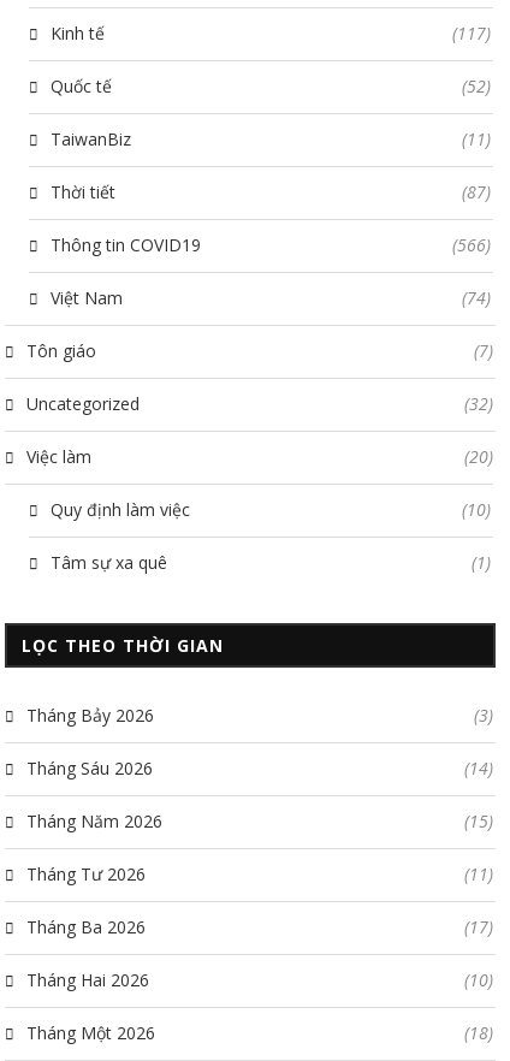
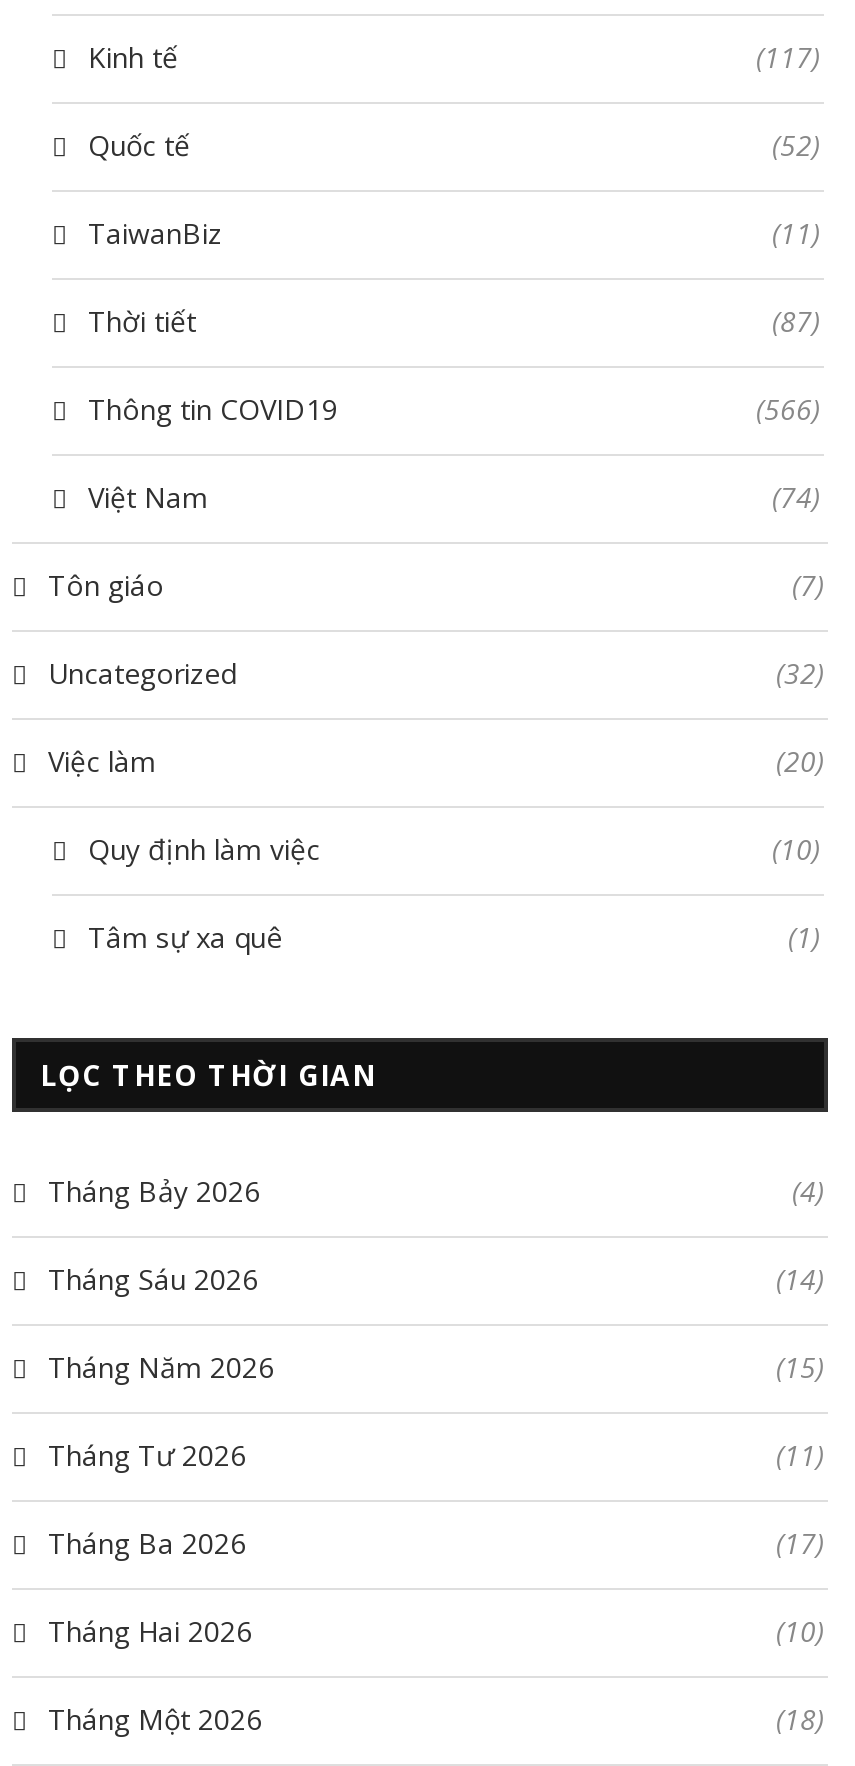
[469,703,493,726] (3) -> [784,1171,824,1209] (4)

